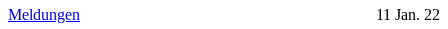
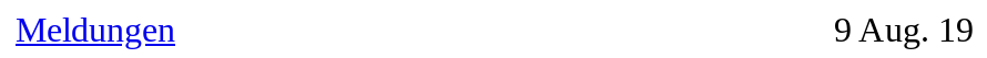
[376,6,440,23] 11 Jan. 22 -> [834,11,974,48] 9 Aug. 19

